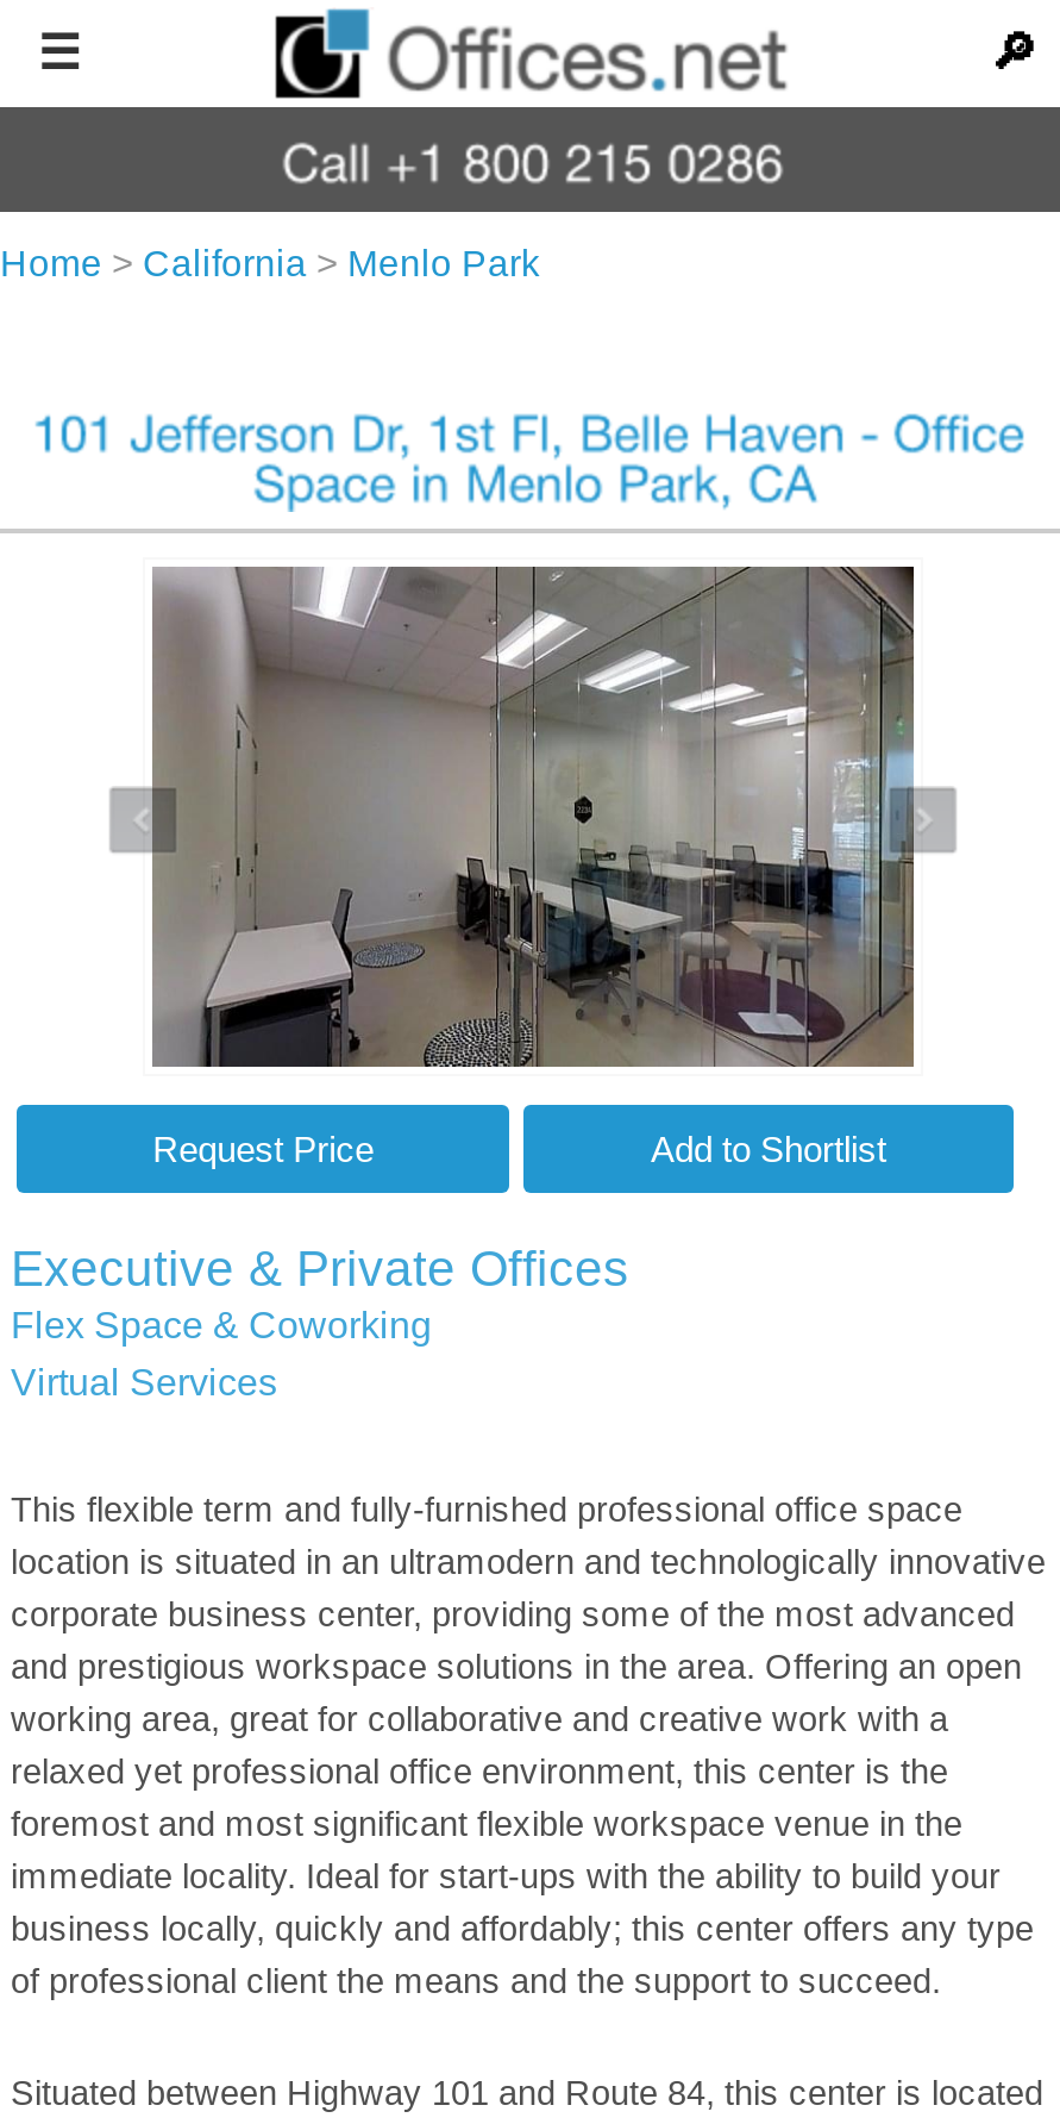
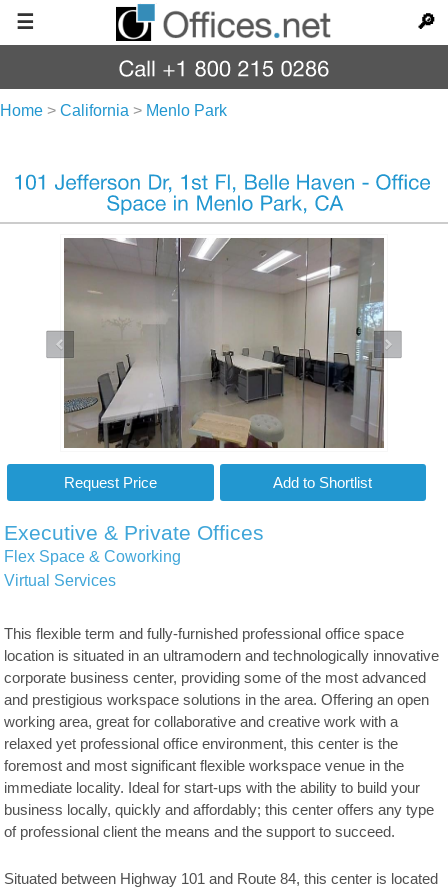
[152,564,914,1069] [image] -> [65,237,384,449] [image]

